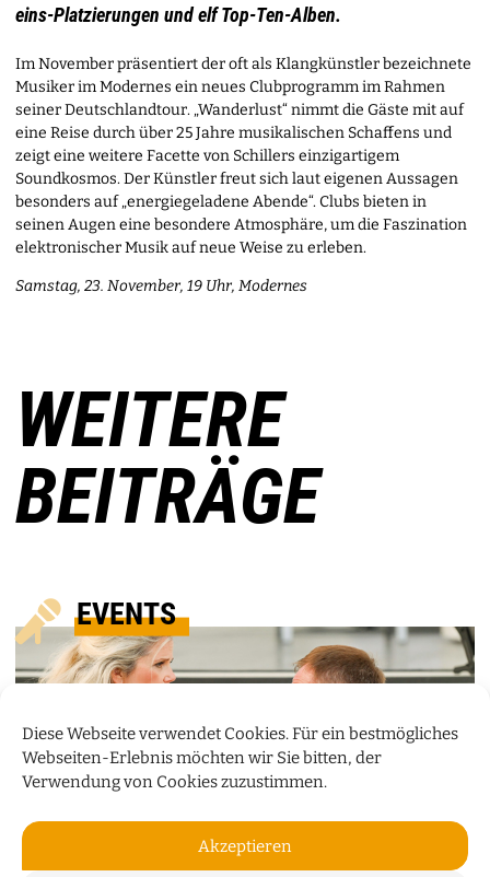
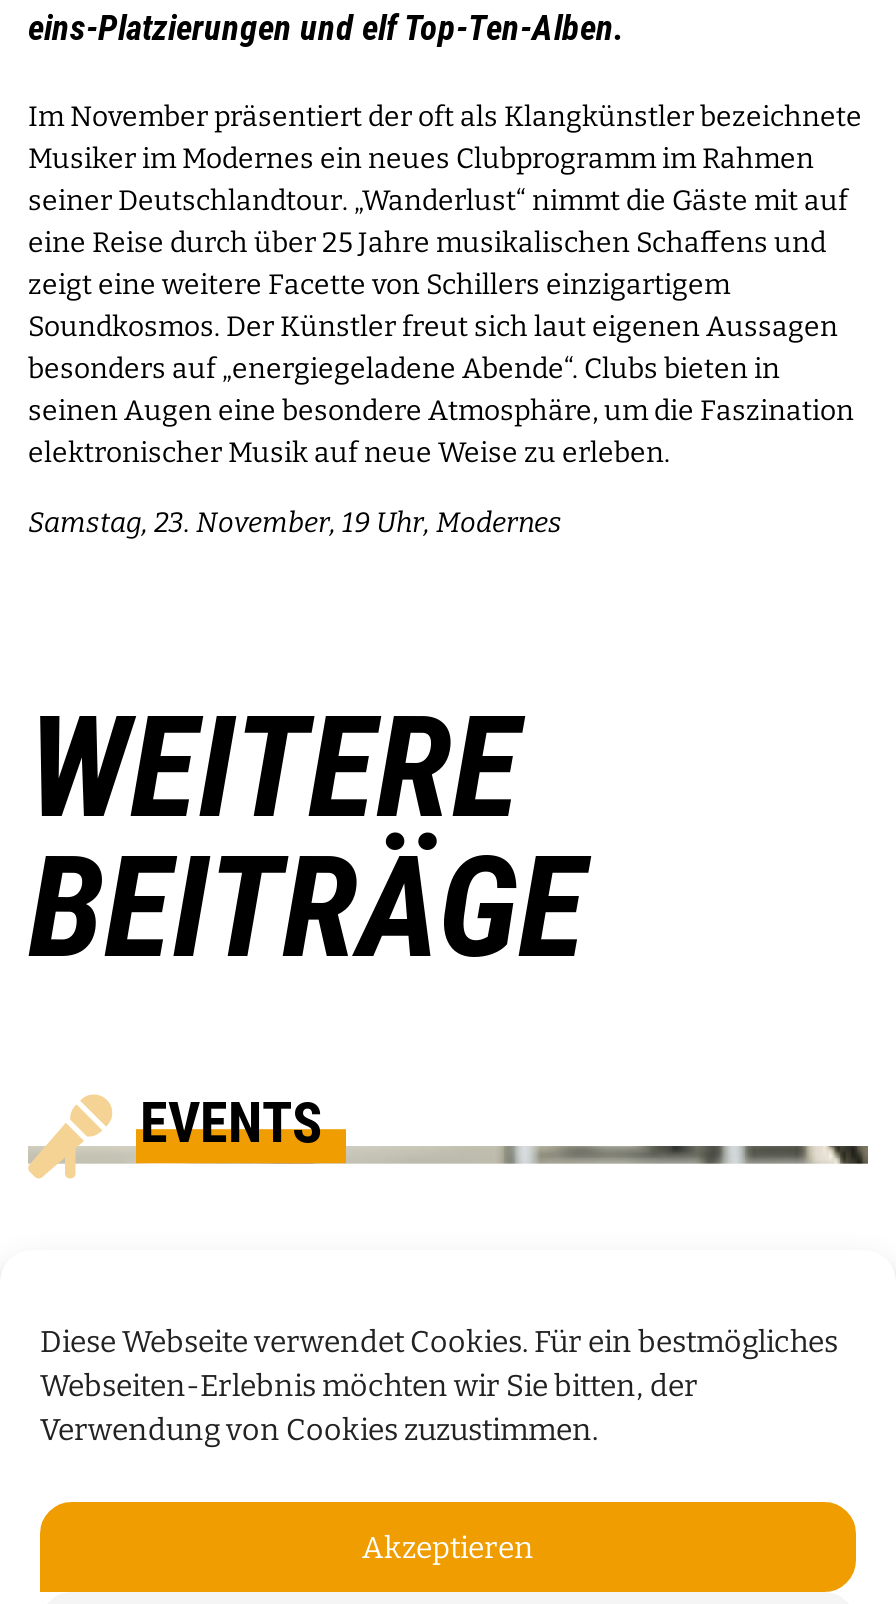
[14,635,476,685] [image] -> none

